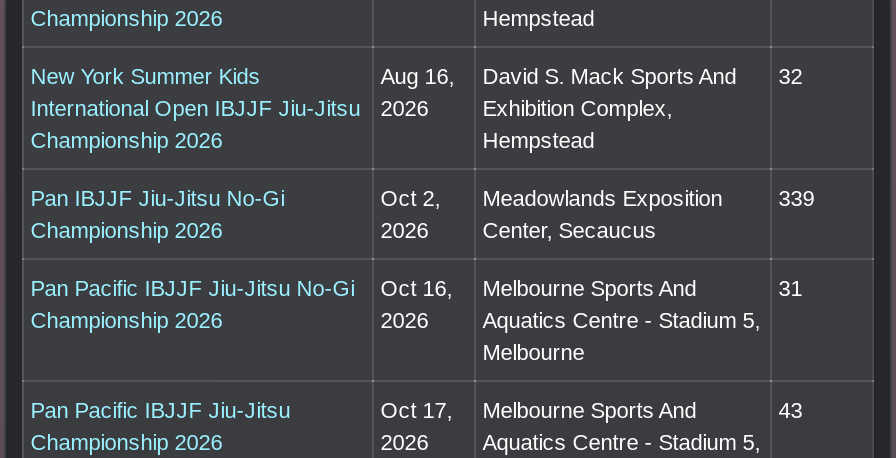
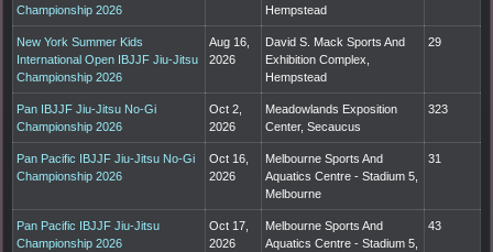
[380,63,802,87] Aug 16, David S. Mack Sports And 32 -> [209,35,441,48] Aug 16, David S. Mack Sports And 29
[778,185,814,209] 339 -> [428,102,448,115] 323

